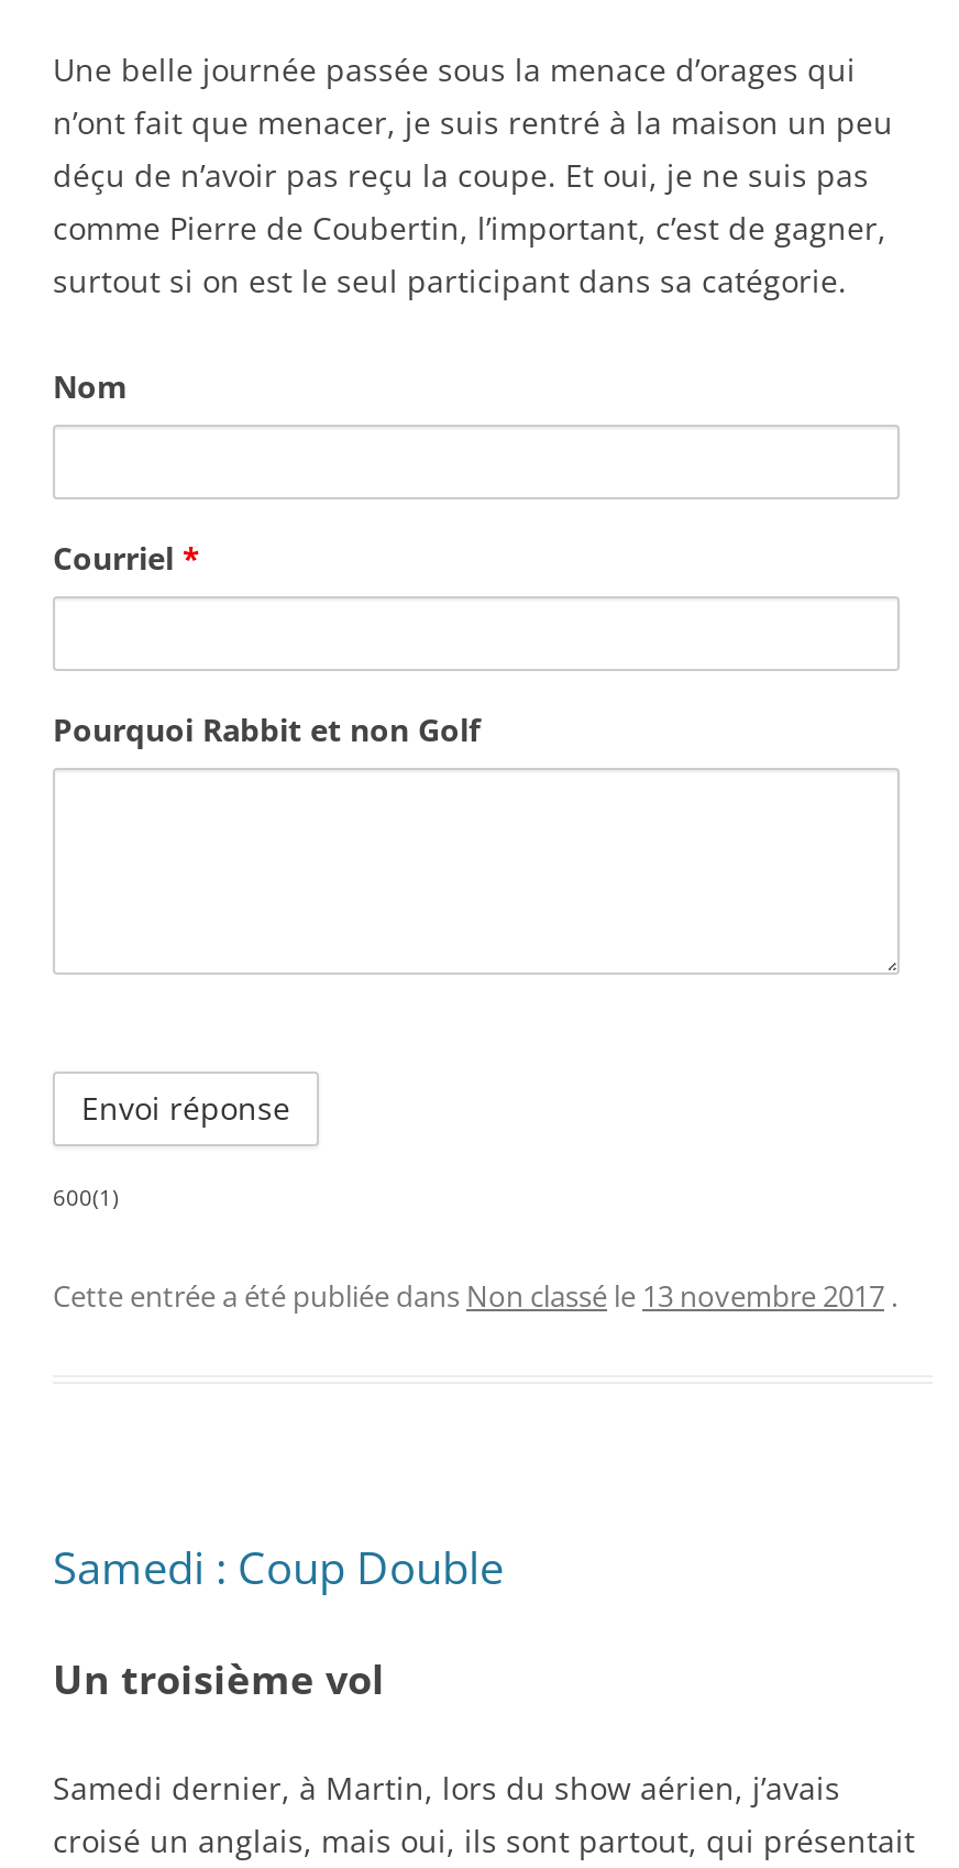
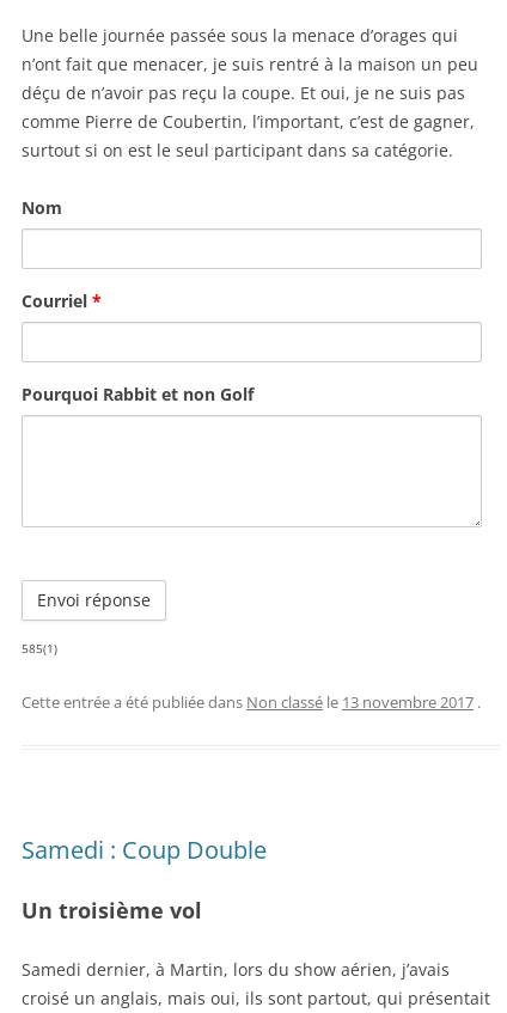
[53,1181,119,1211] 600(1) -> [22,639,57,656] 585(1)

